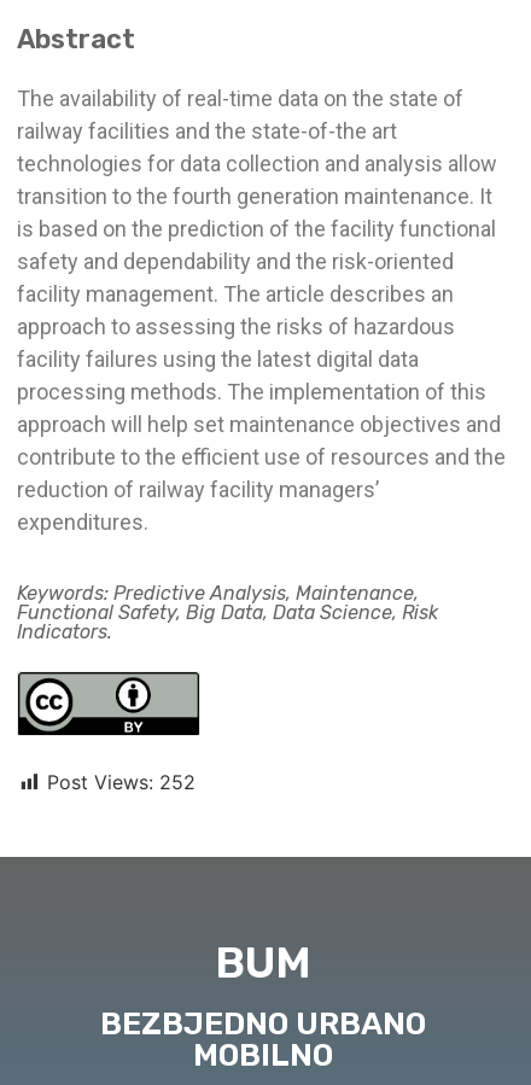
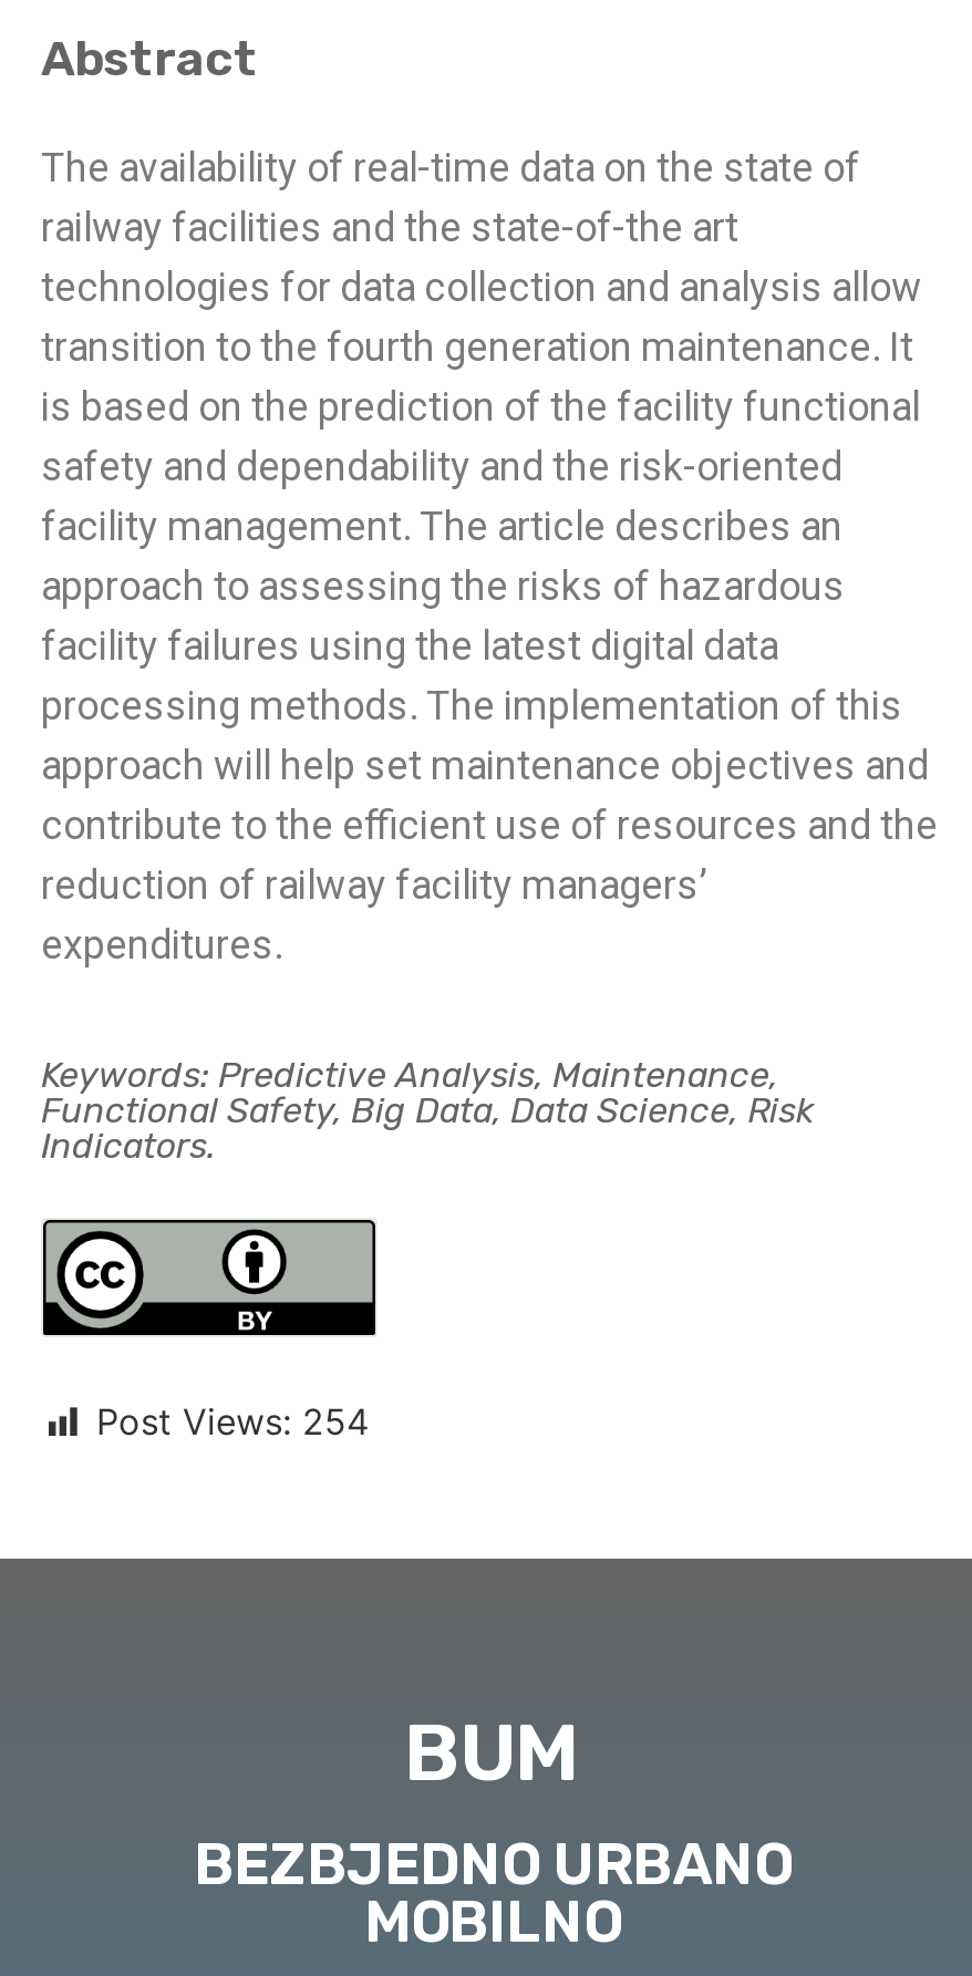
[47,770,196,794] Post Views: 252 -> [96,1399,369,1443] Post Views: 254

